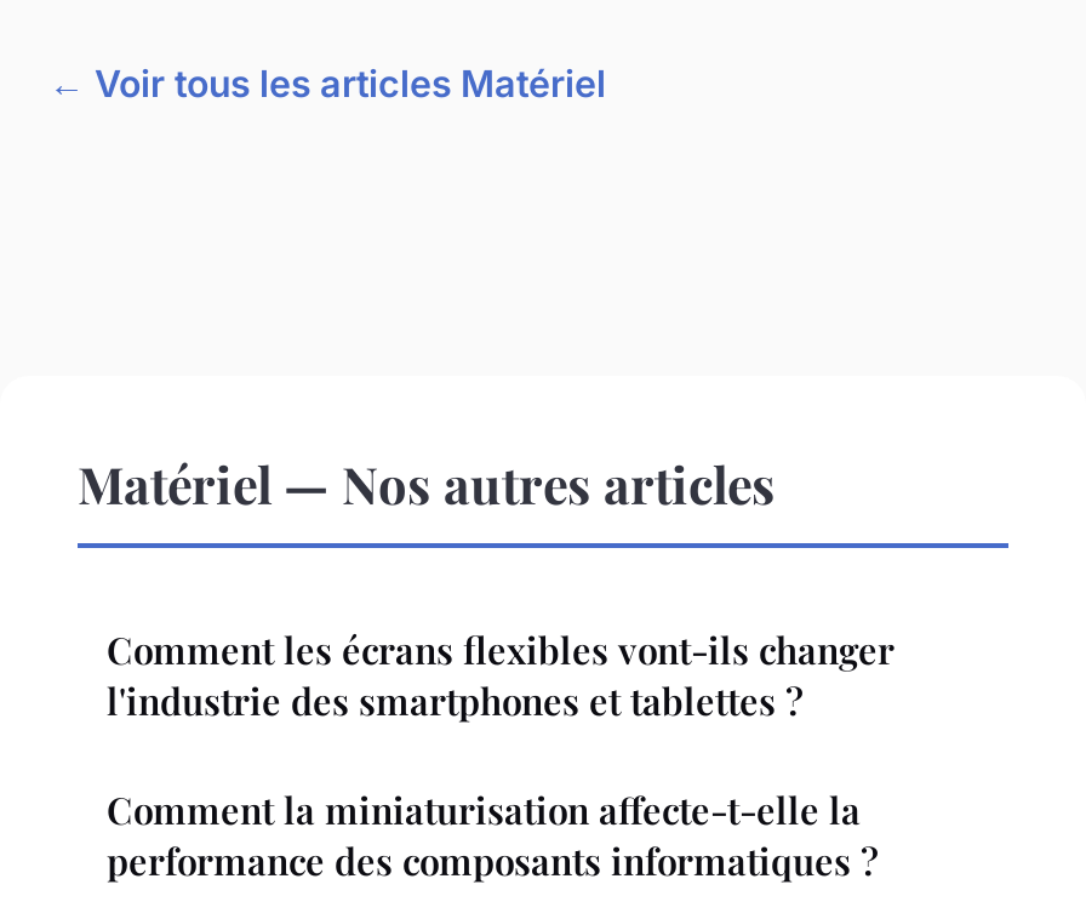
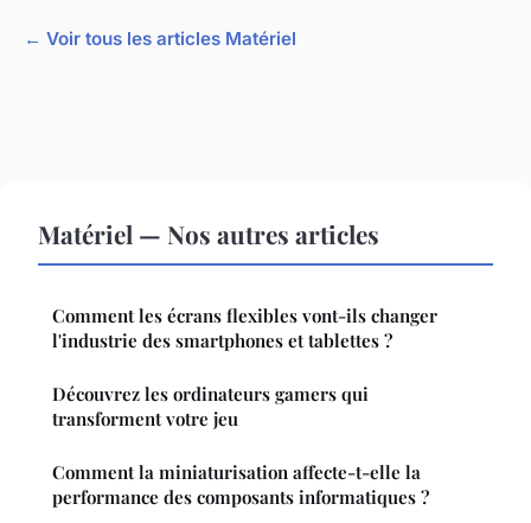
none -> [52,382,369,430] Découvrez les ordinateurs gamers qui | transforment votre jeu

